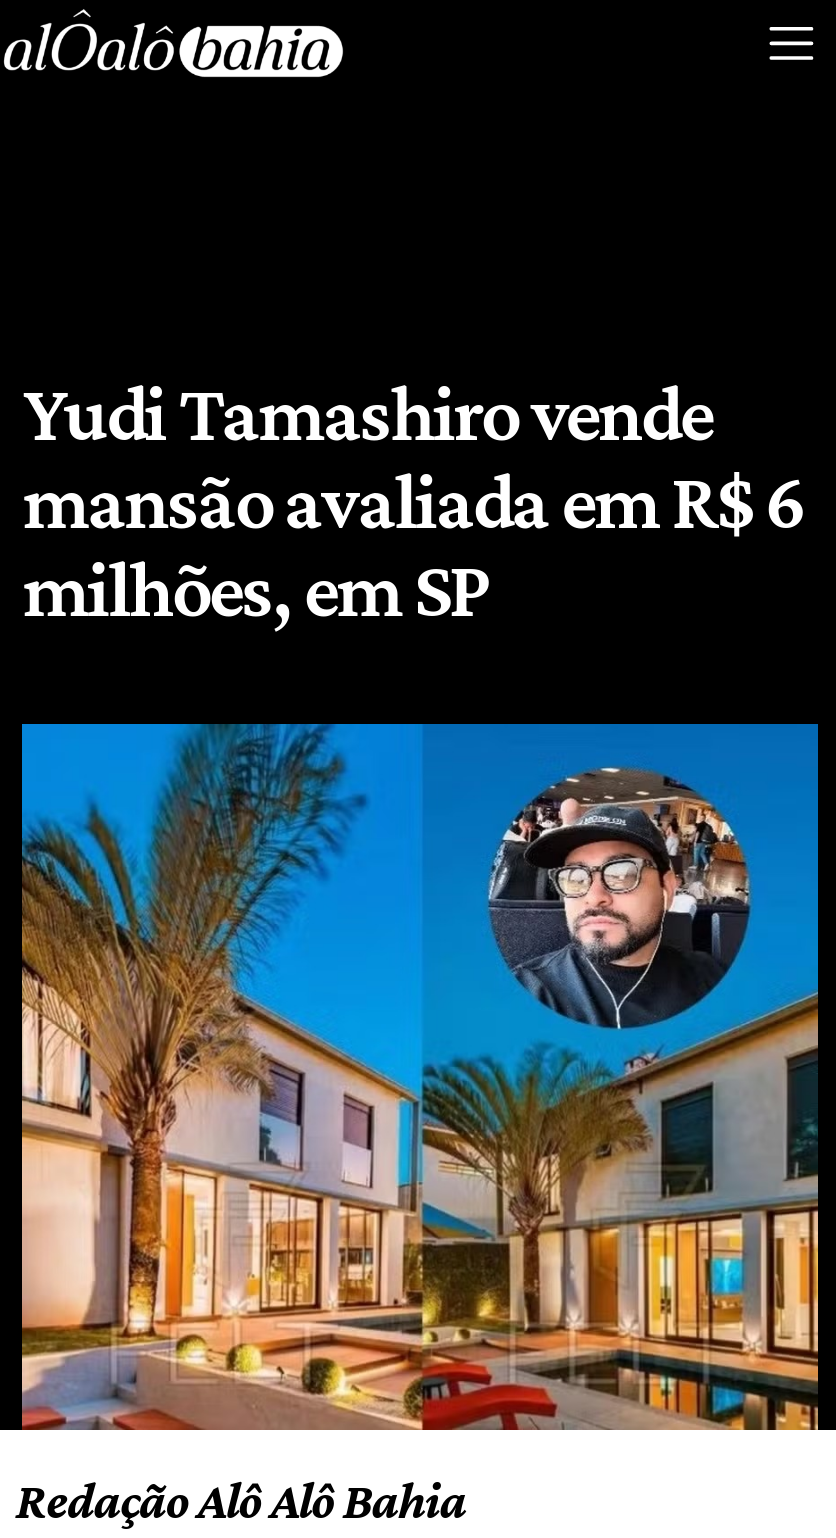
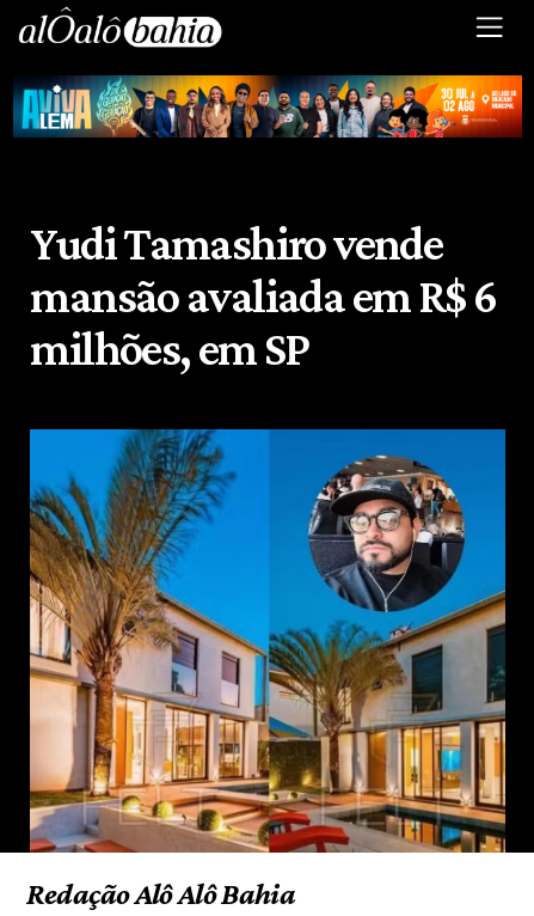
none -> [12,74,523,139] [image]

